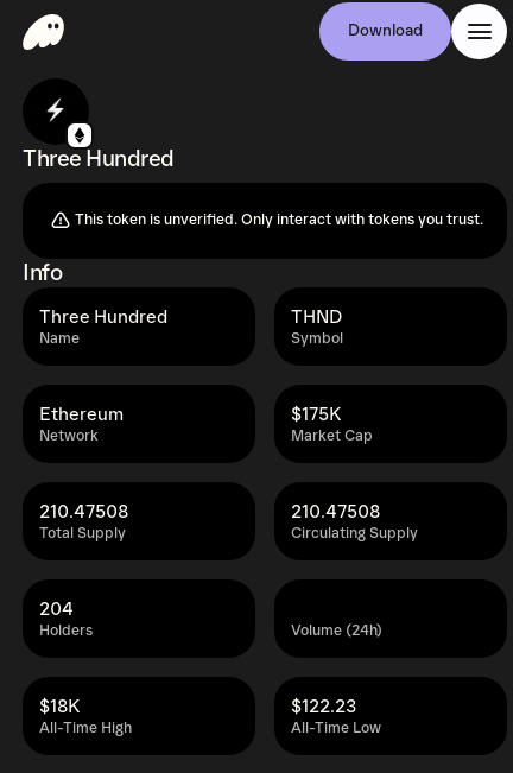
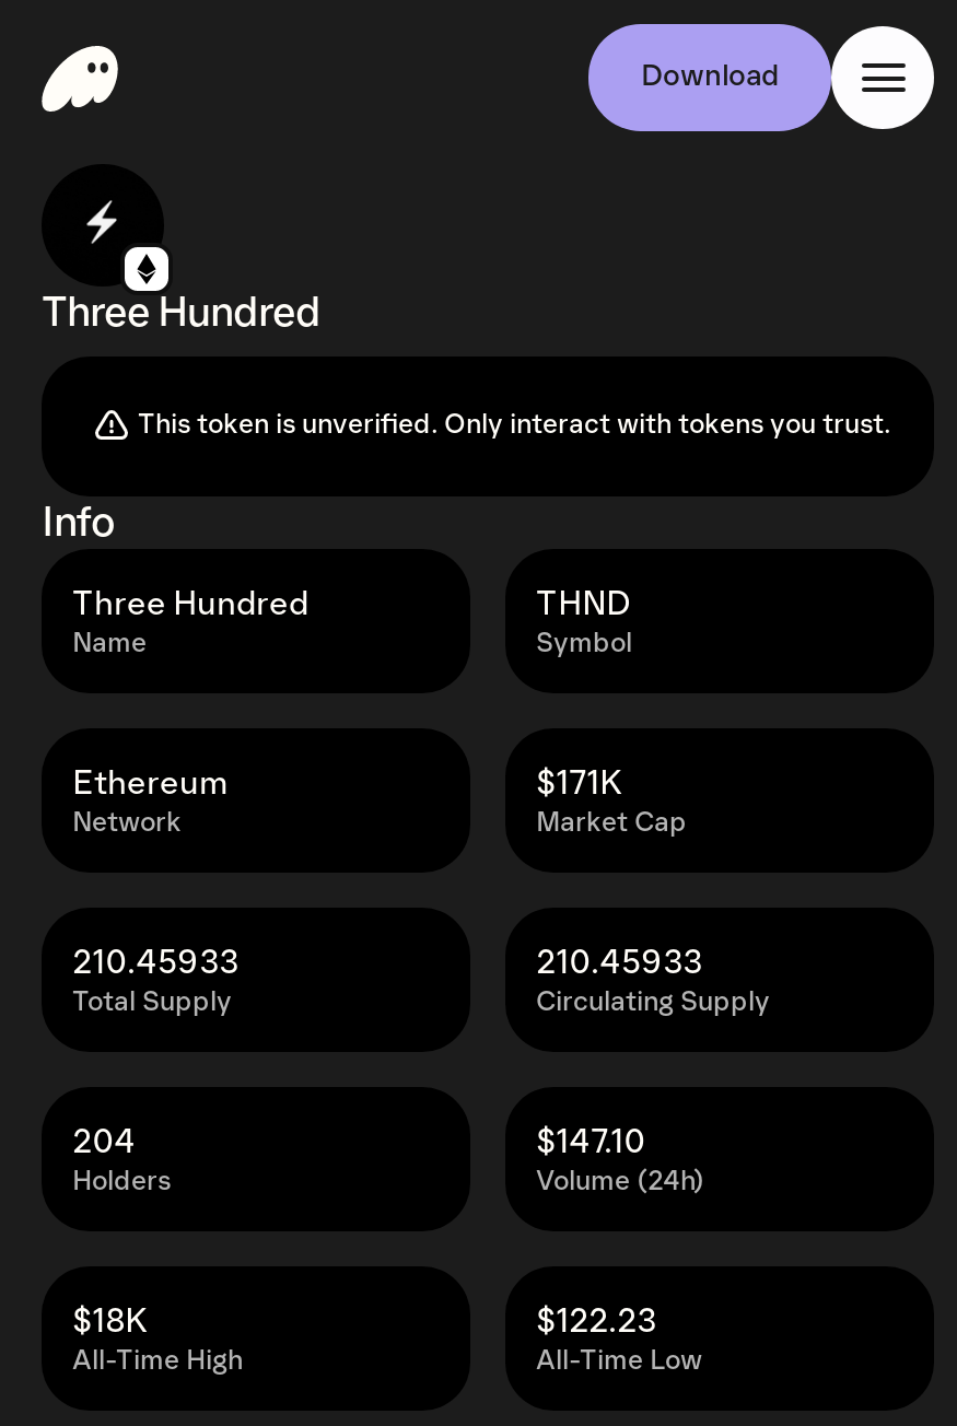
[291,404,342,425] $175K -> [536,763,623,803] $171K
[39,501,128,522] 210.47508 -> [72,943,238,982] 210.45933
[291,501,380,522] 210.47508 -> [536,943,702,982] 210.45933
none -> [536,1122,645,1161] $147.10

